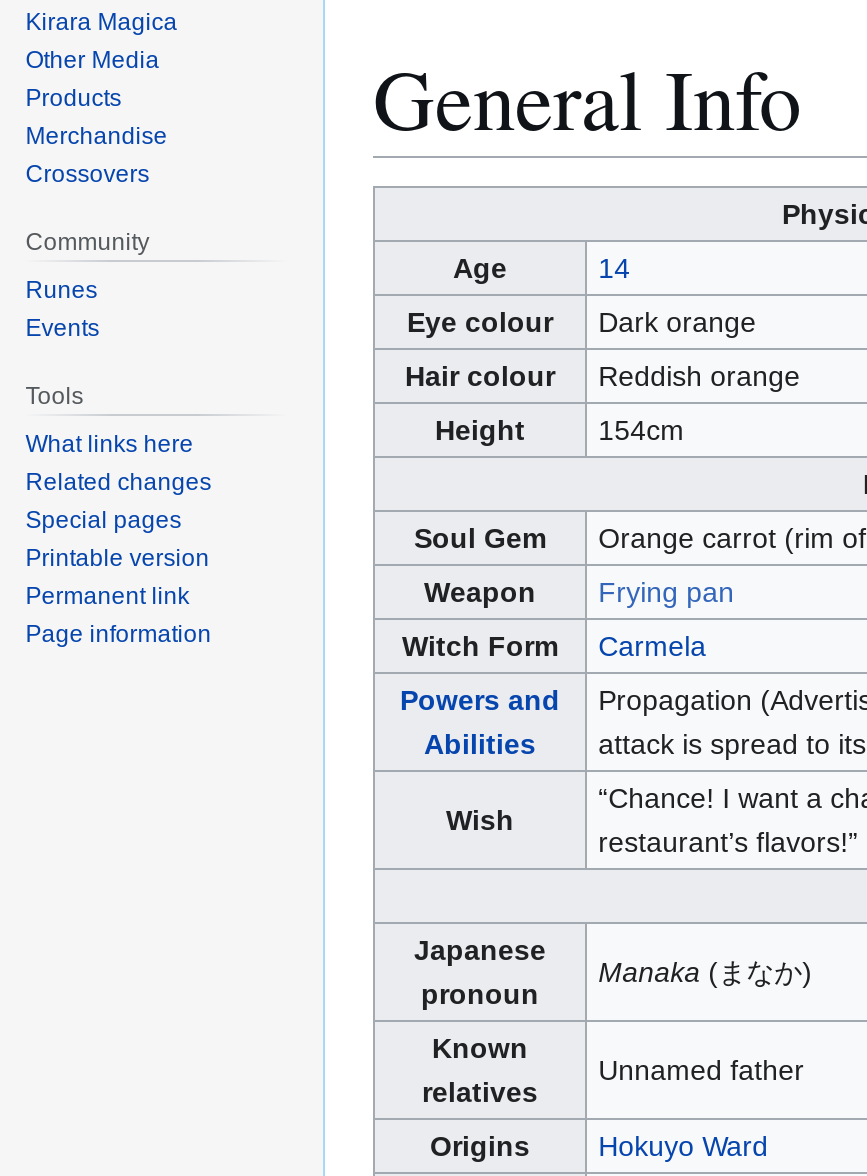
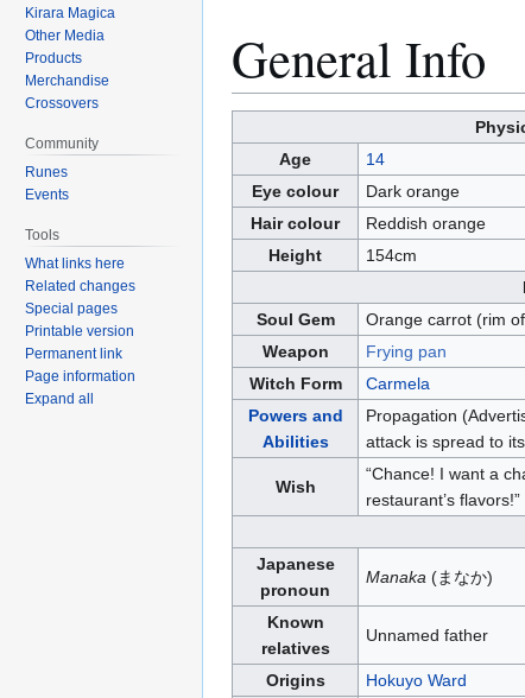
none -> [25,390,94,407] Expand all

